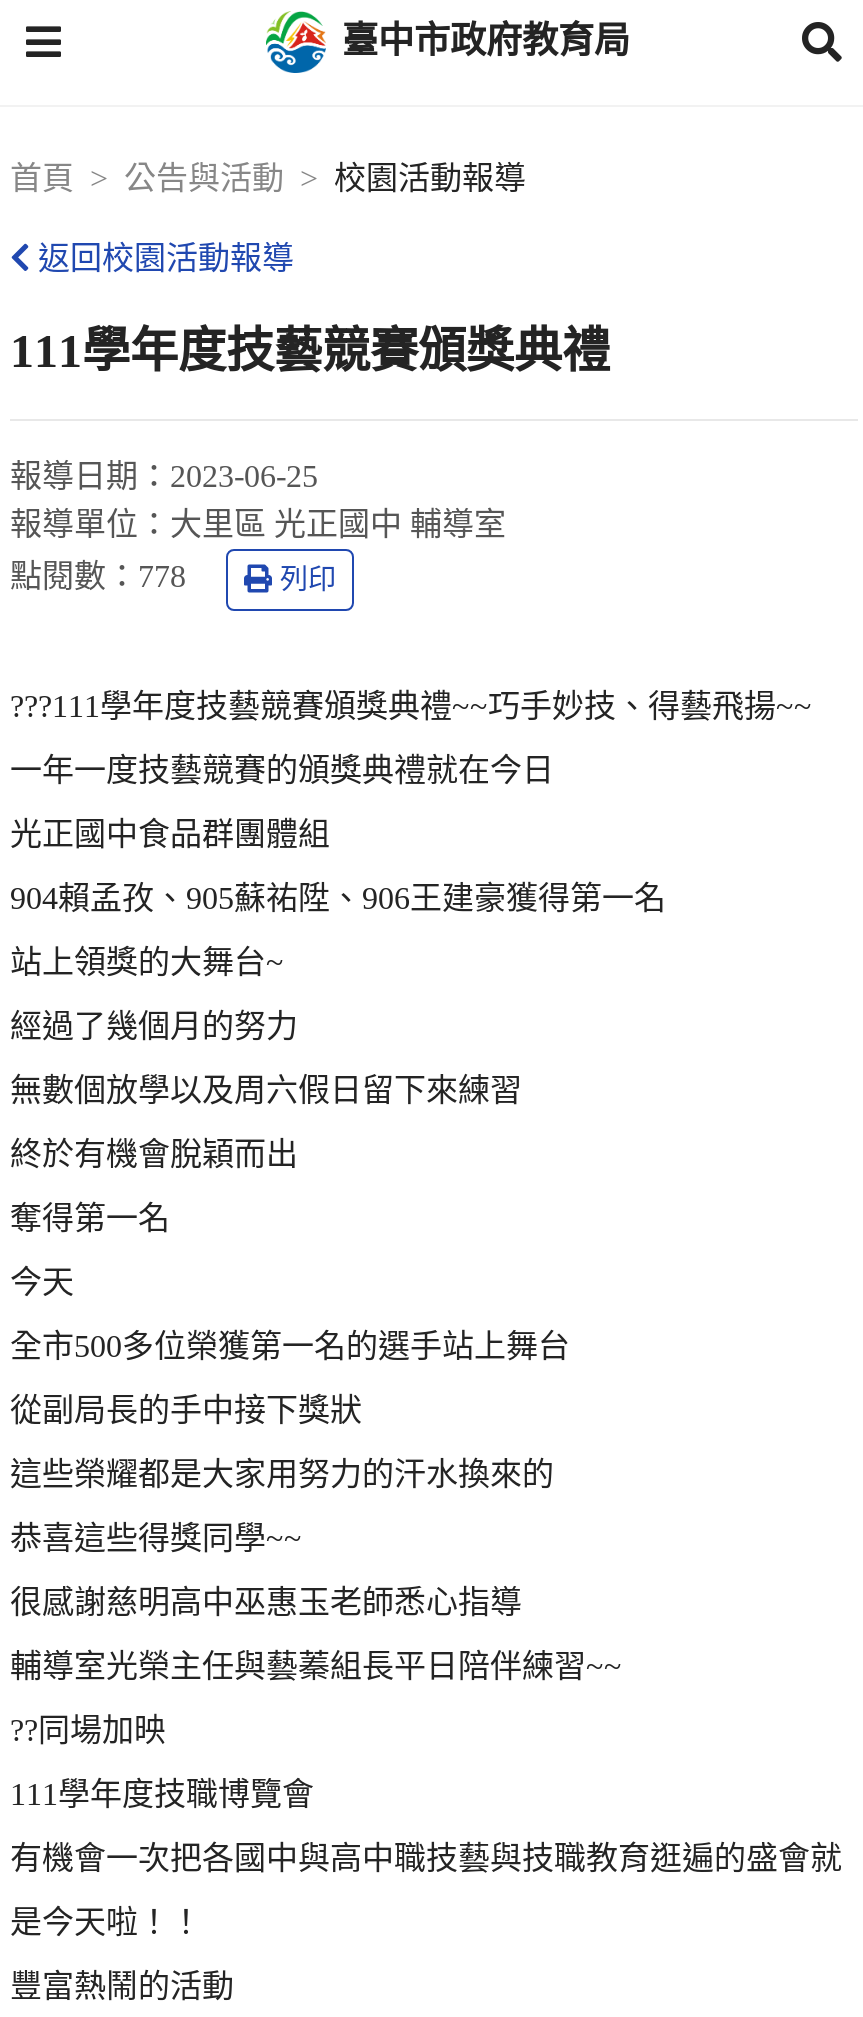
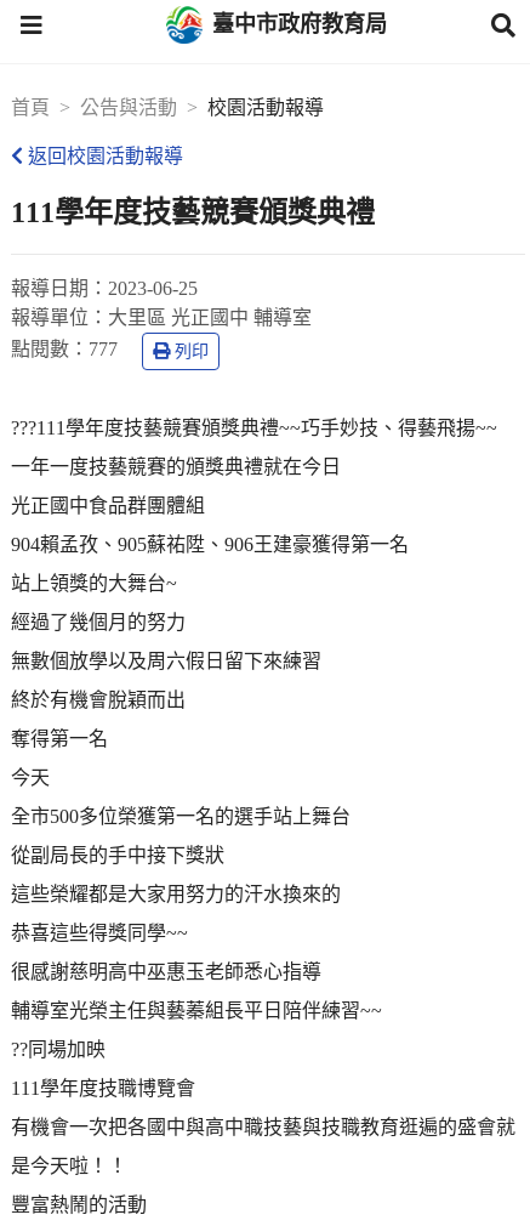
[10,559,186,593] 點閱數：778 -> [11,339,118,360] 點閱數：777

